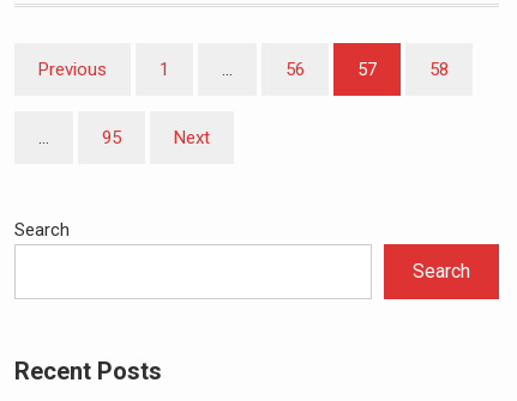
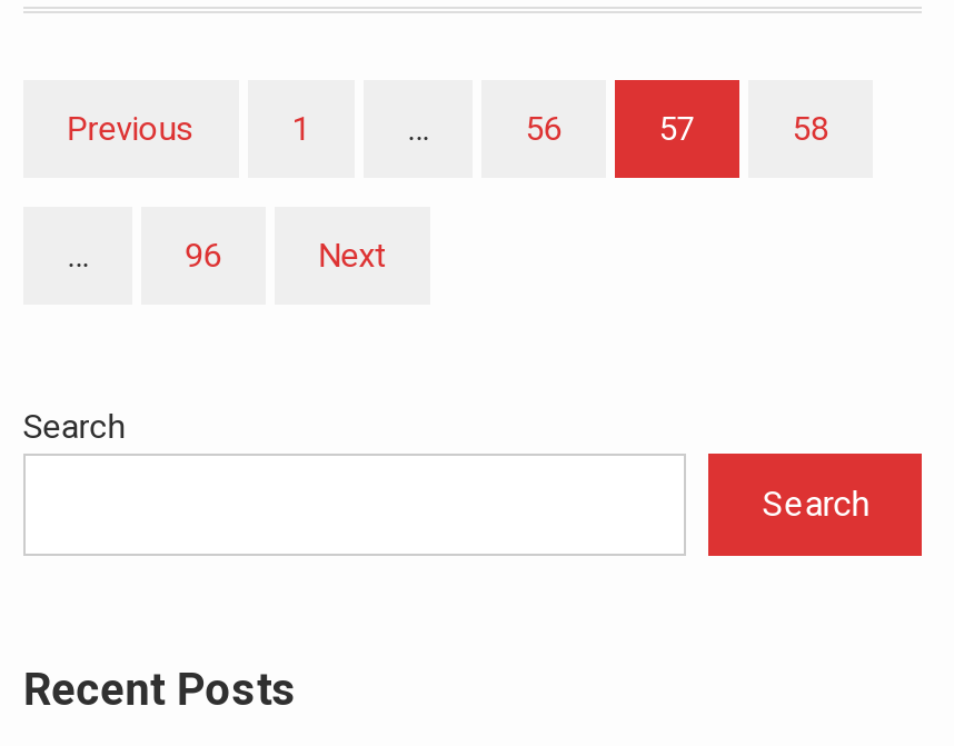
[102,127,121,148] 95 -> [185,236,221,276] 96

